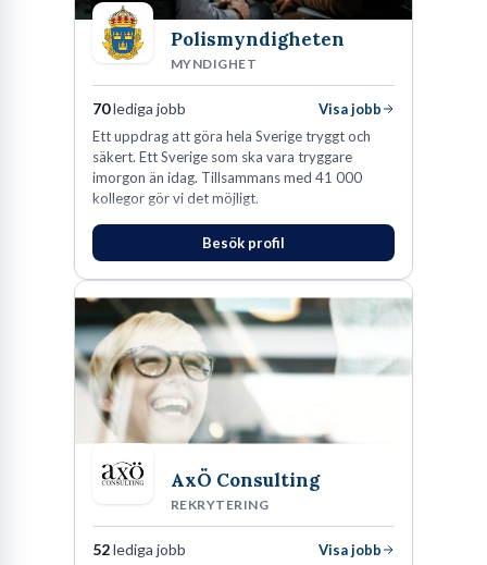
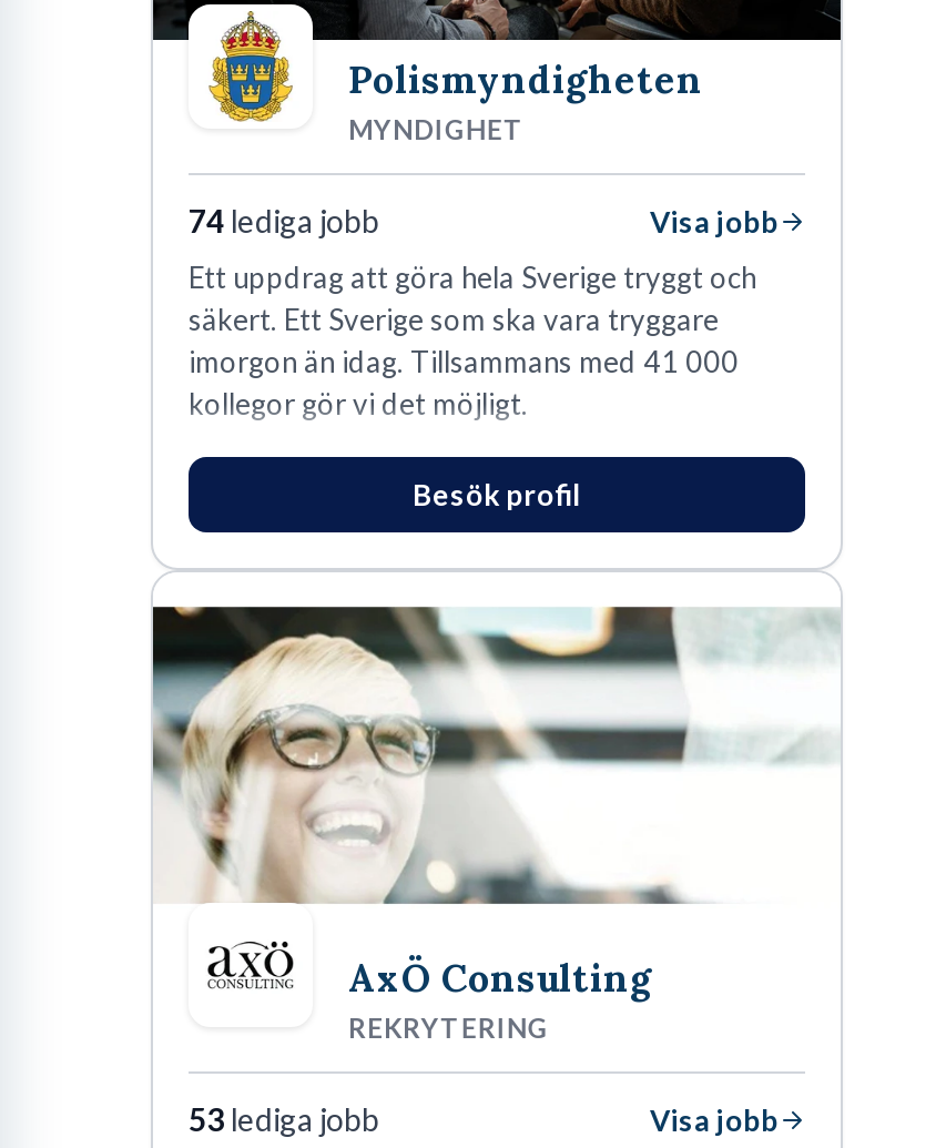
[92,99,186,117] 70 lediga jobb -> [189,201,379,239] 74 lediga jobb
[92,540,186,558] 52 lediga jobb -> [189,1100,379,1138] 53 lediga jobb

